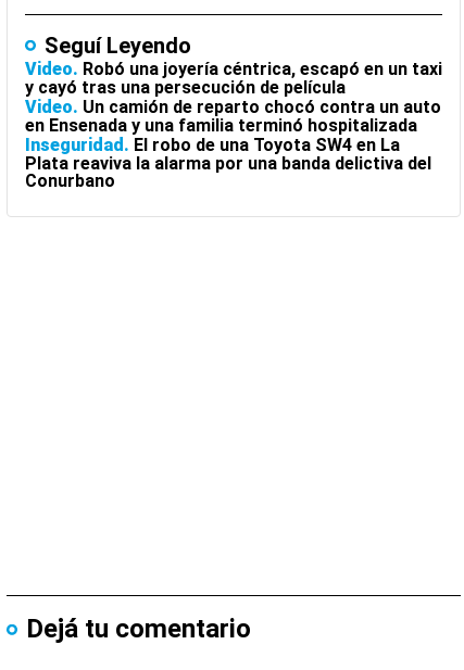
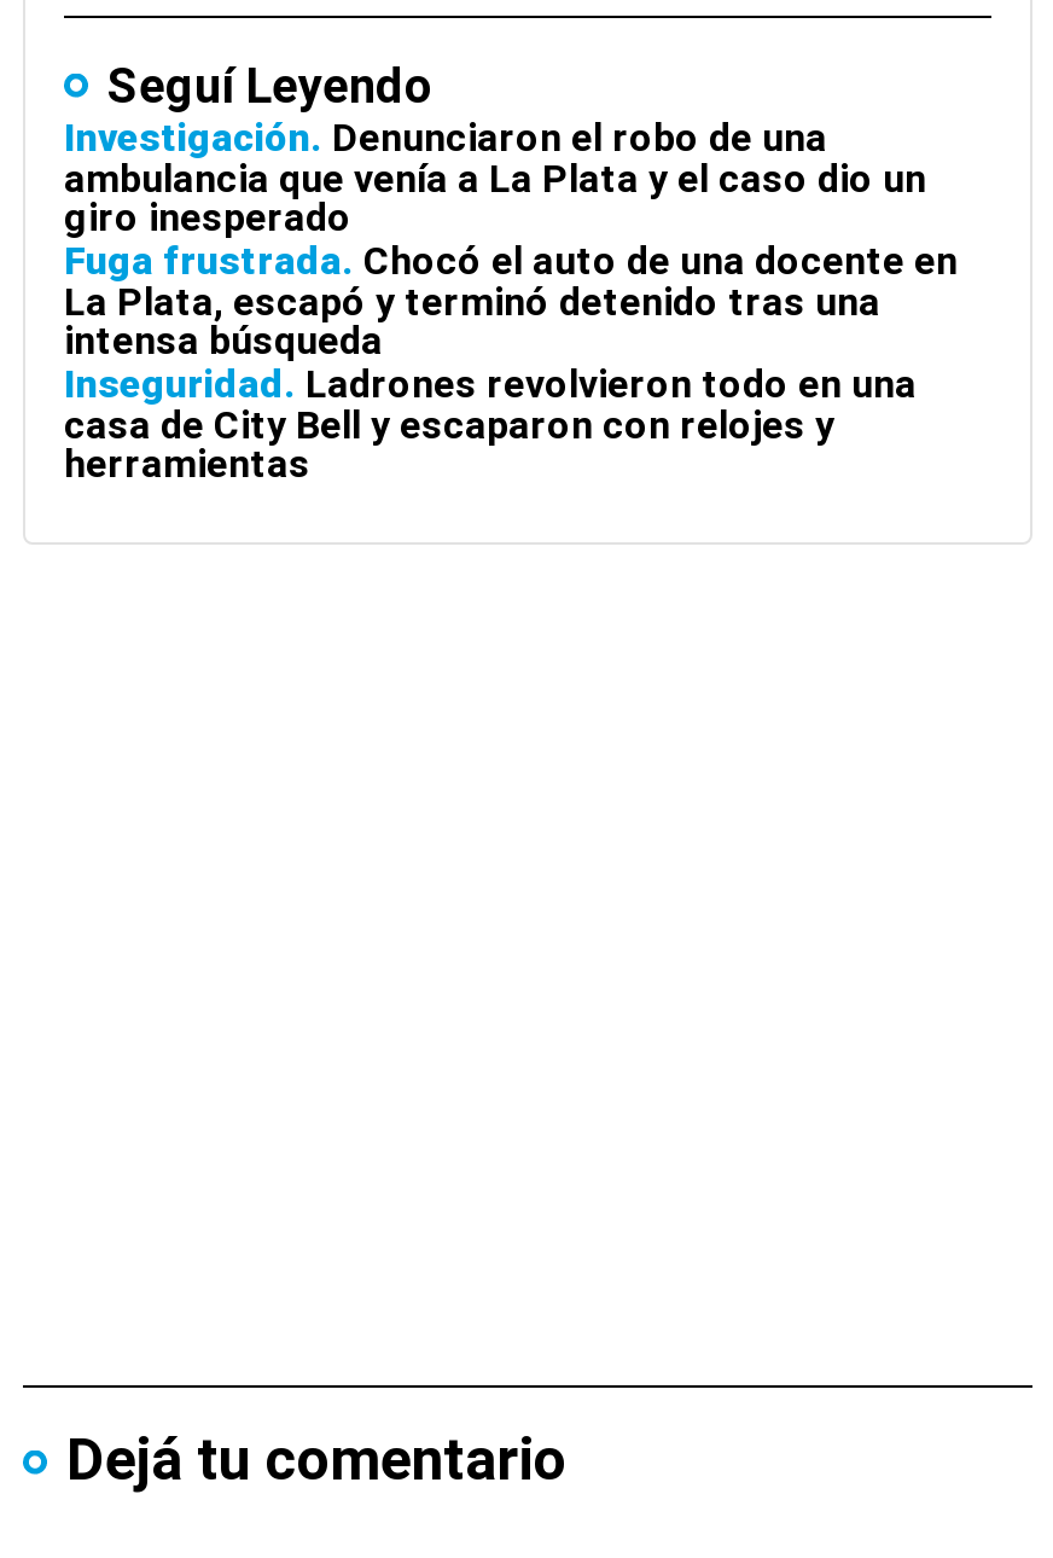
[25,59,442,191] Video Robó una joyería céntrica, escapó en un taxi | y cayó tras una persecución de película | Video Un camión de reparto chocó contra un auto | en Ensenada y una familia terminó hospitalizada | Inseguridad El robo de una Toyota SW4 en La | Plata reaviva la alarma por una banda delictiva del | Conurbano -> [64,115,958,487] Investigación Denunciaron el robo de una | ambulancia que venía a La Plata y el caso dio un | giro inesperado | Fuga frustrada Chocó el auto de una docente en | La Plata, escapó y terminó detenido tras una | intensa búsqueda | Inseguridad Ladrones revolvieron todo en una | casa de City Bell y escaparon con relojes y | herramientas

